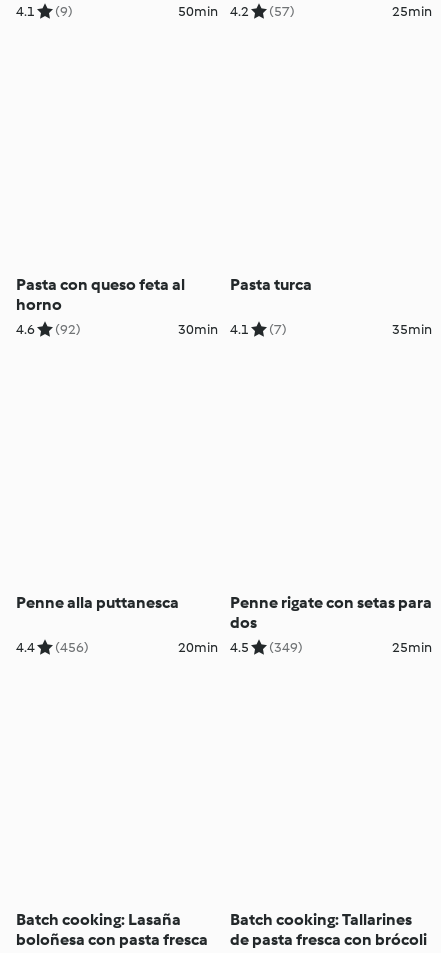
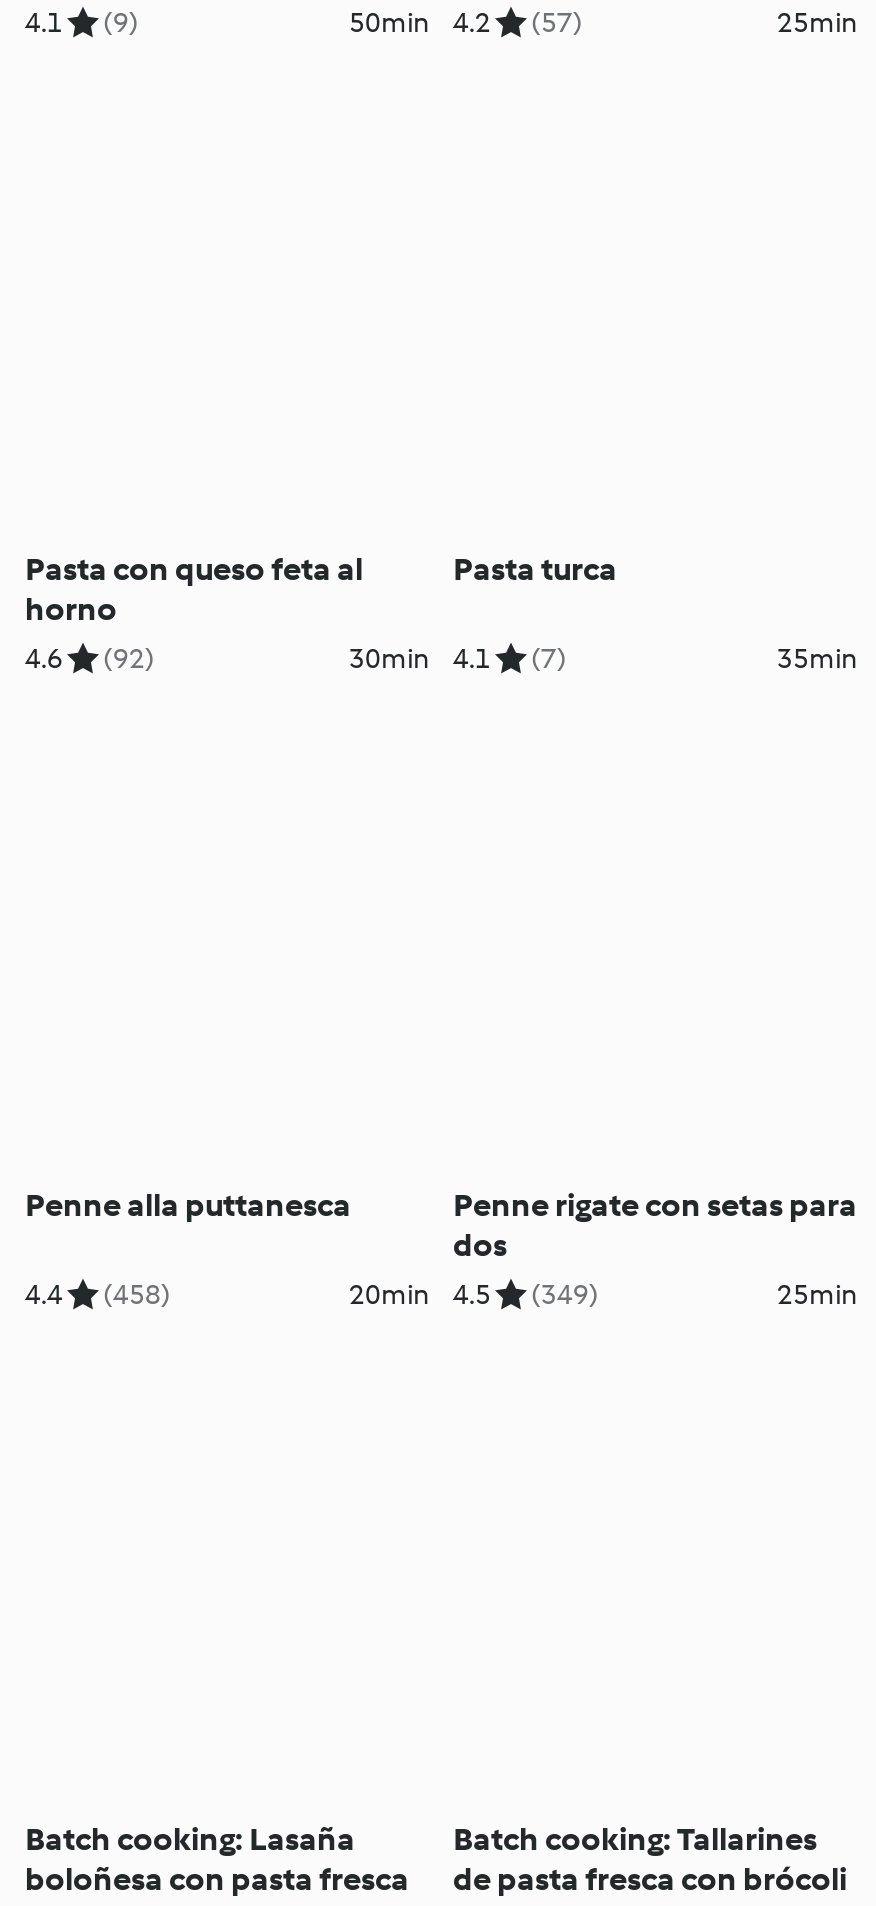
[16,639,89,656] 4.4 (456) -> [25,1277,171,1311] 4.4 (458)

